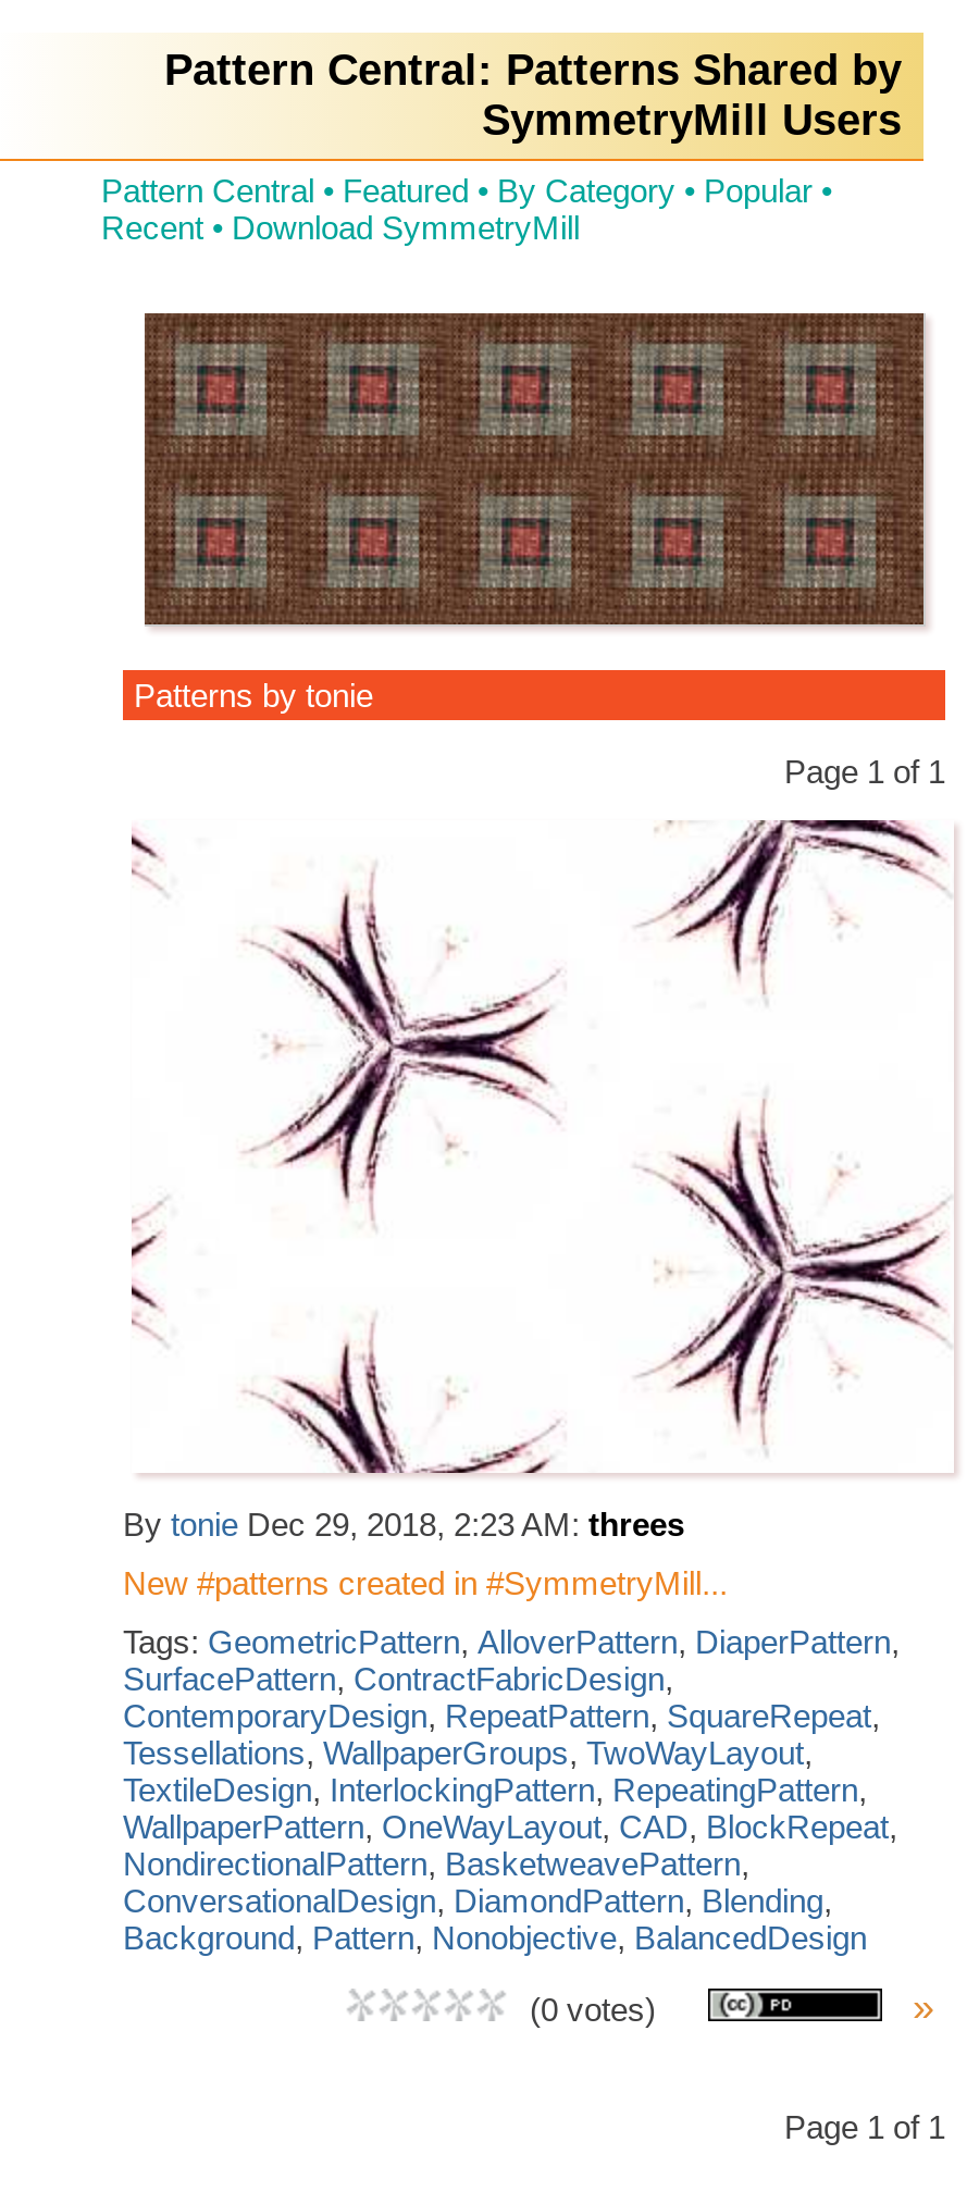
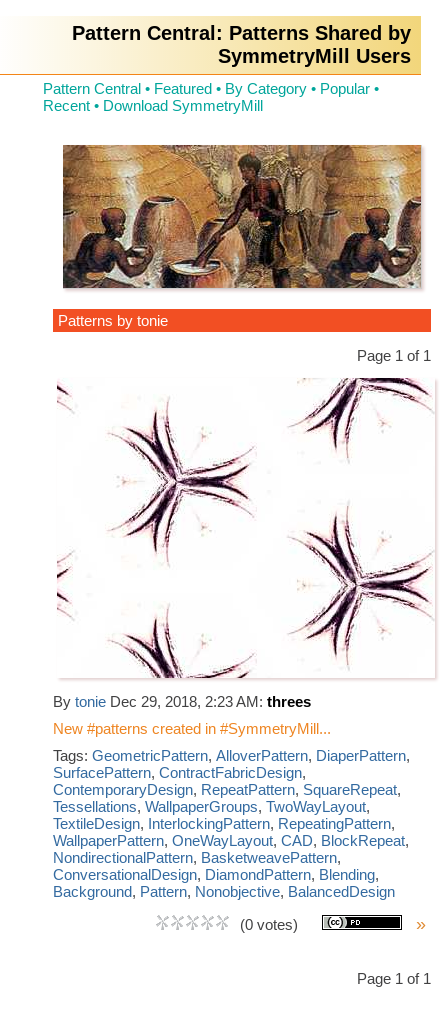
[145,311,926,627] [image] -> [63,144,422,289] [image]

